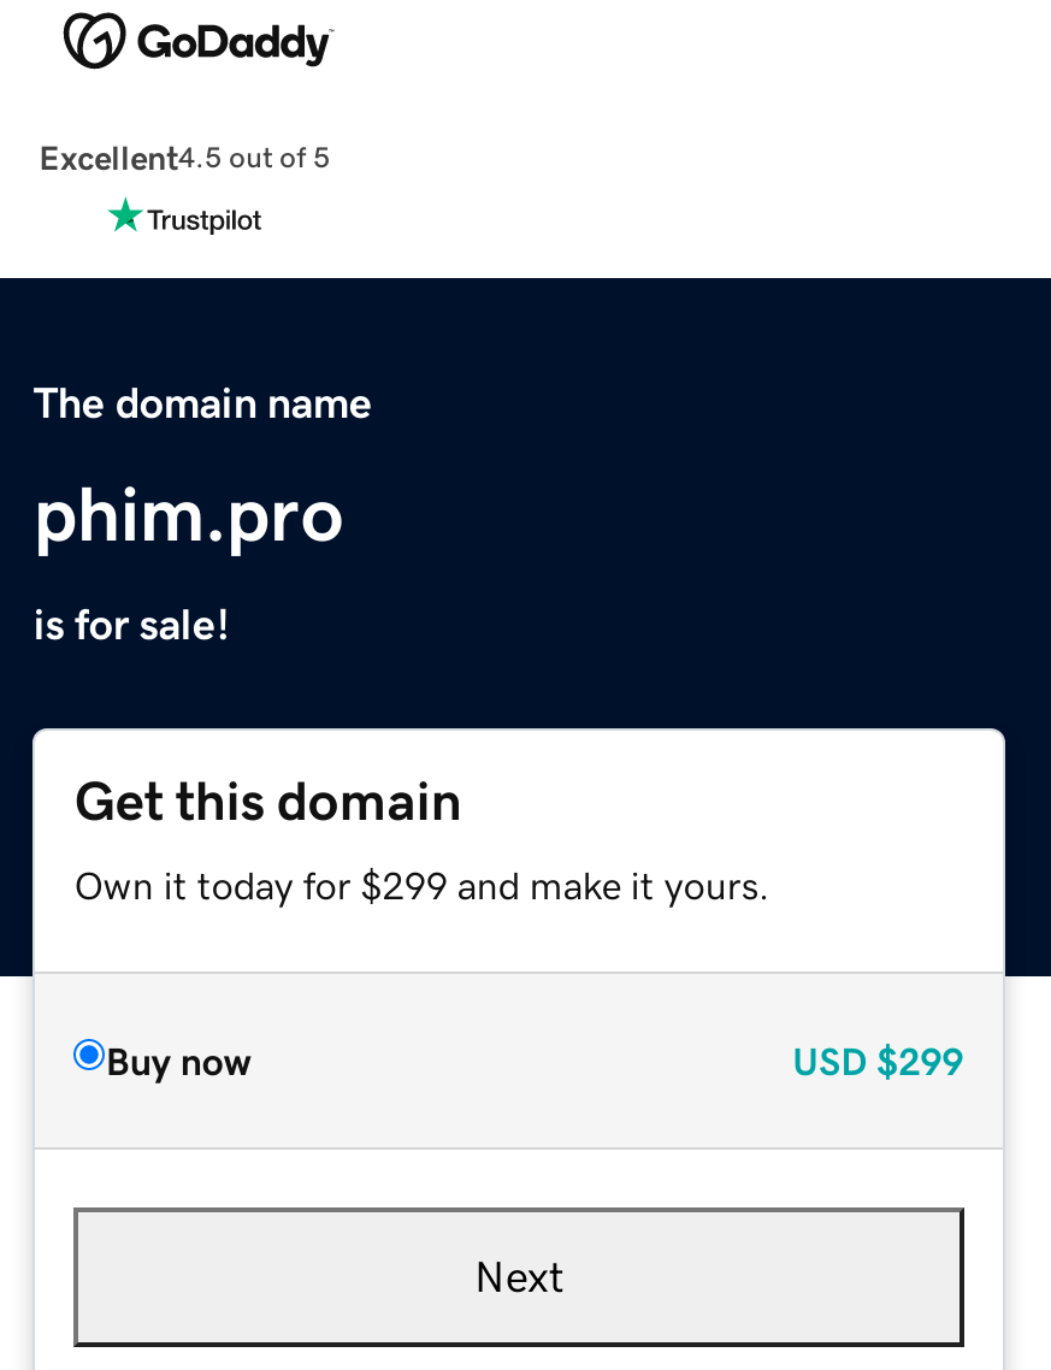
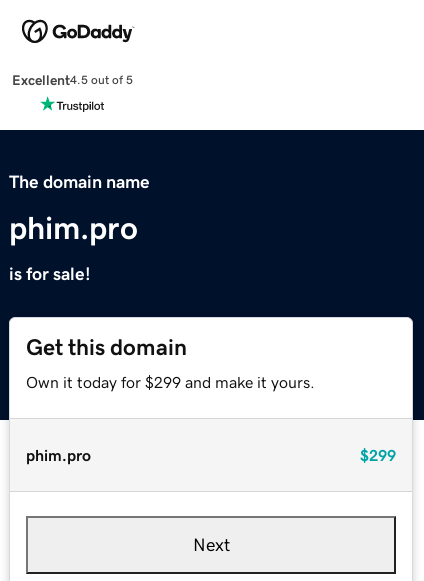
[106,1040,963,1079] Buy now | USD $299 -> [26,447,396,463] phim.pro | $299

